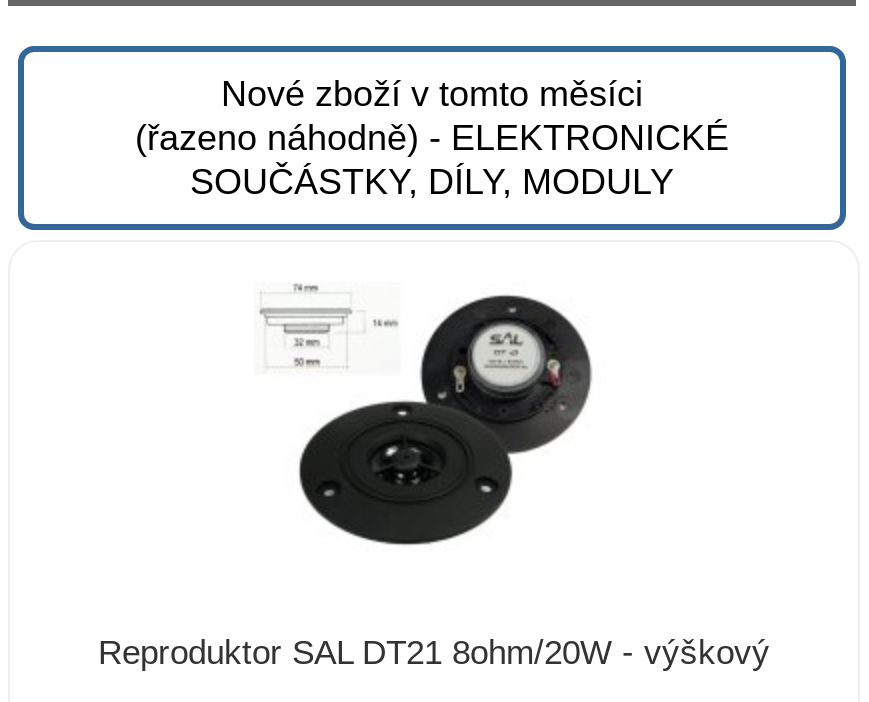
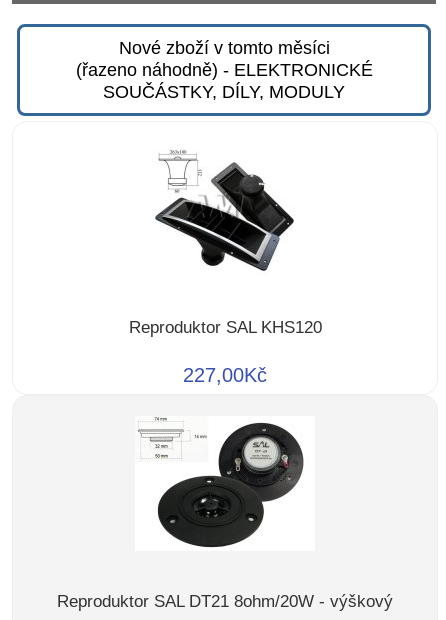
none -> [128,317,321,385] Reproduktor SAL KHS120 | 227,00Kč
none -> [139,144,304,273] [image]

